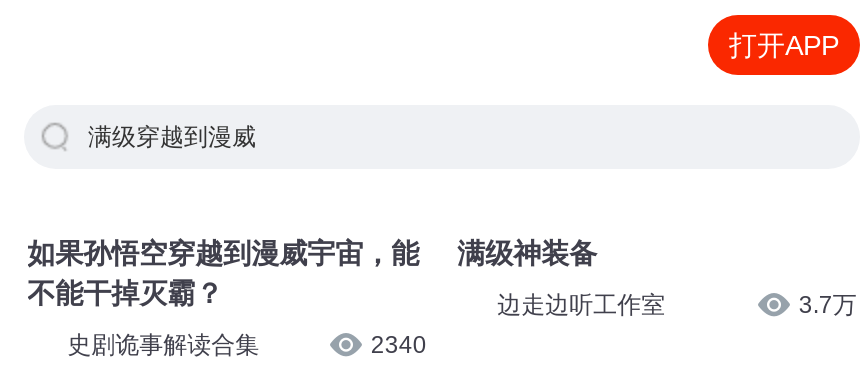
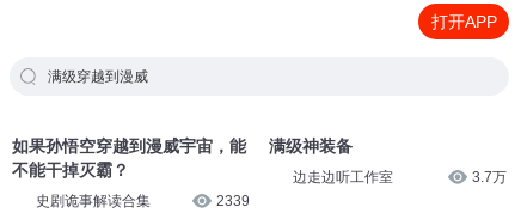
[371,331,427,359] 2340 -> [217,193,250,209] 2339

